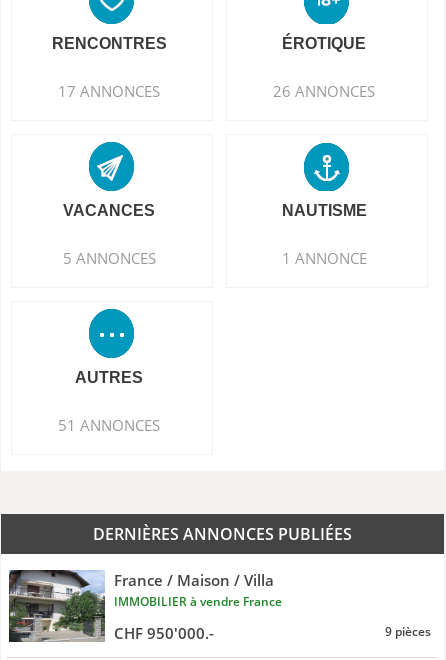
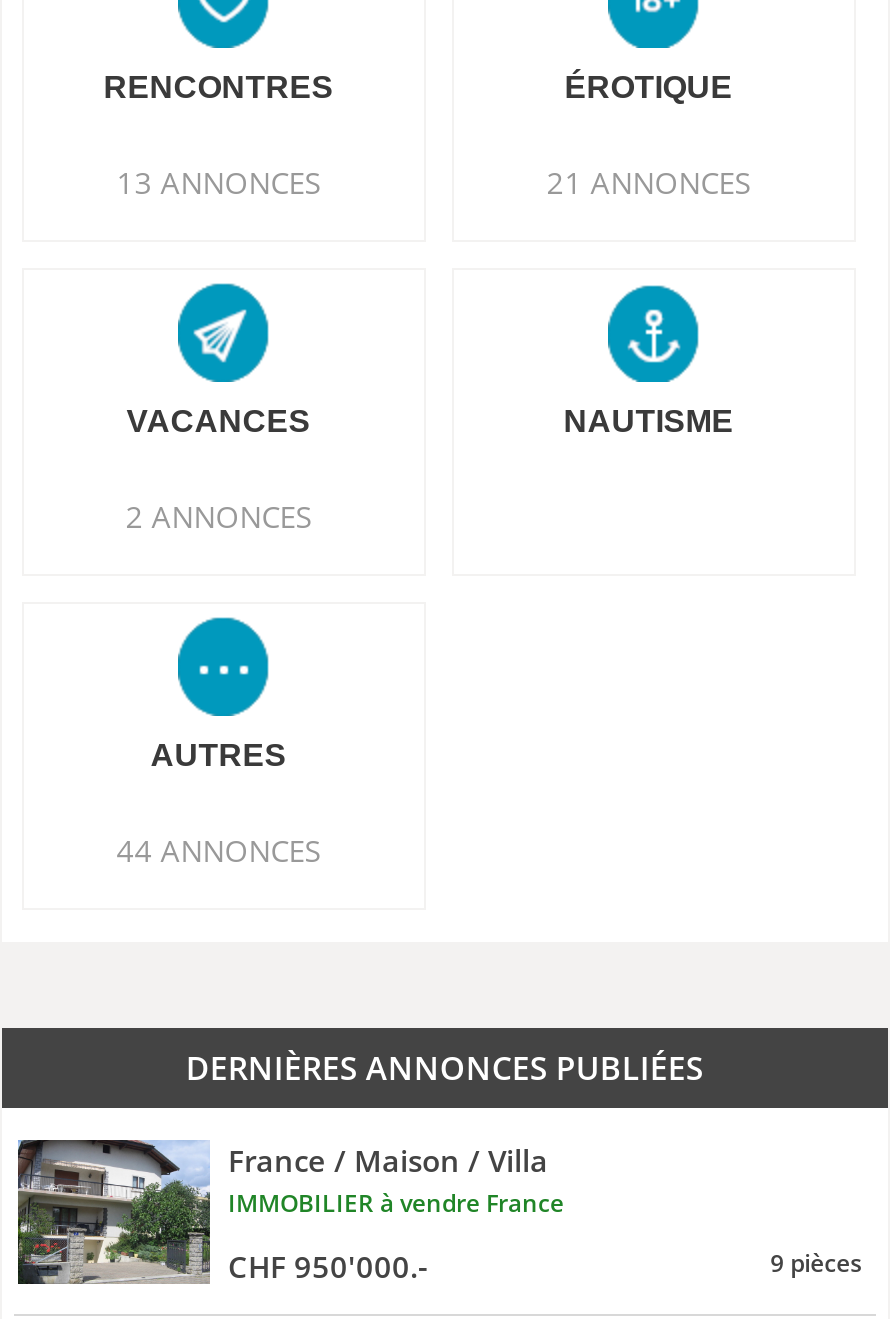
[58,81,160,101] 17 ANNONCES -> [117,162,321,202] 13 ANNONCES
[273,81,375,101] 26 ANNONCES -> [547,162,751,202] 21 ANNONCES
[63,248,156,268] 5 ANNONCES -> [126,496,312,536] 2 ANNONCES
[282,248,367,268] 1 ANNONCE -> none
[58,415,160,435] 51 ANNONCES -> [117,830,321,870] 44 ANNONCES

